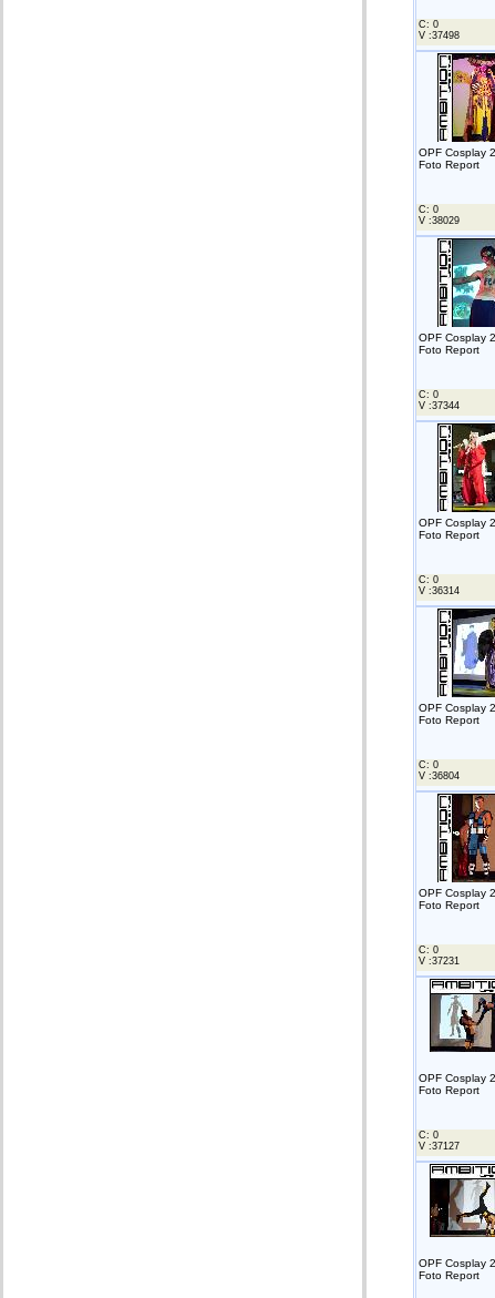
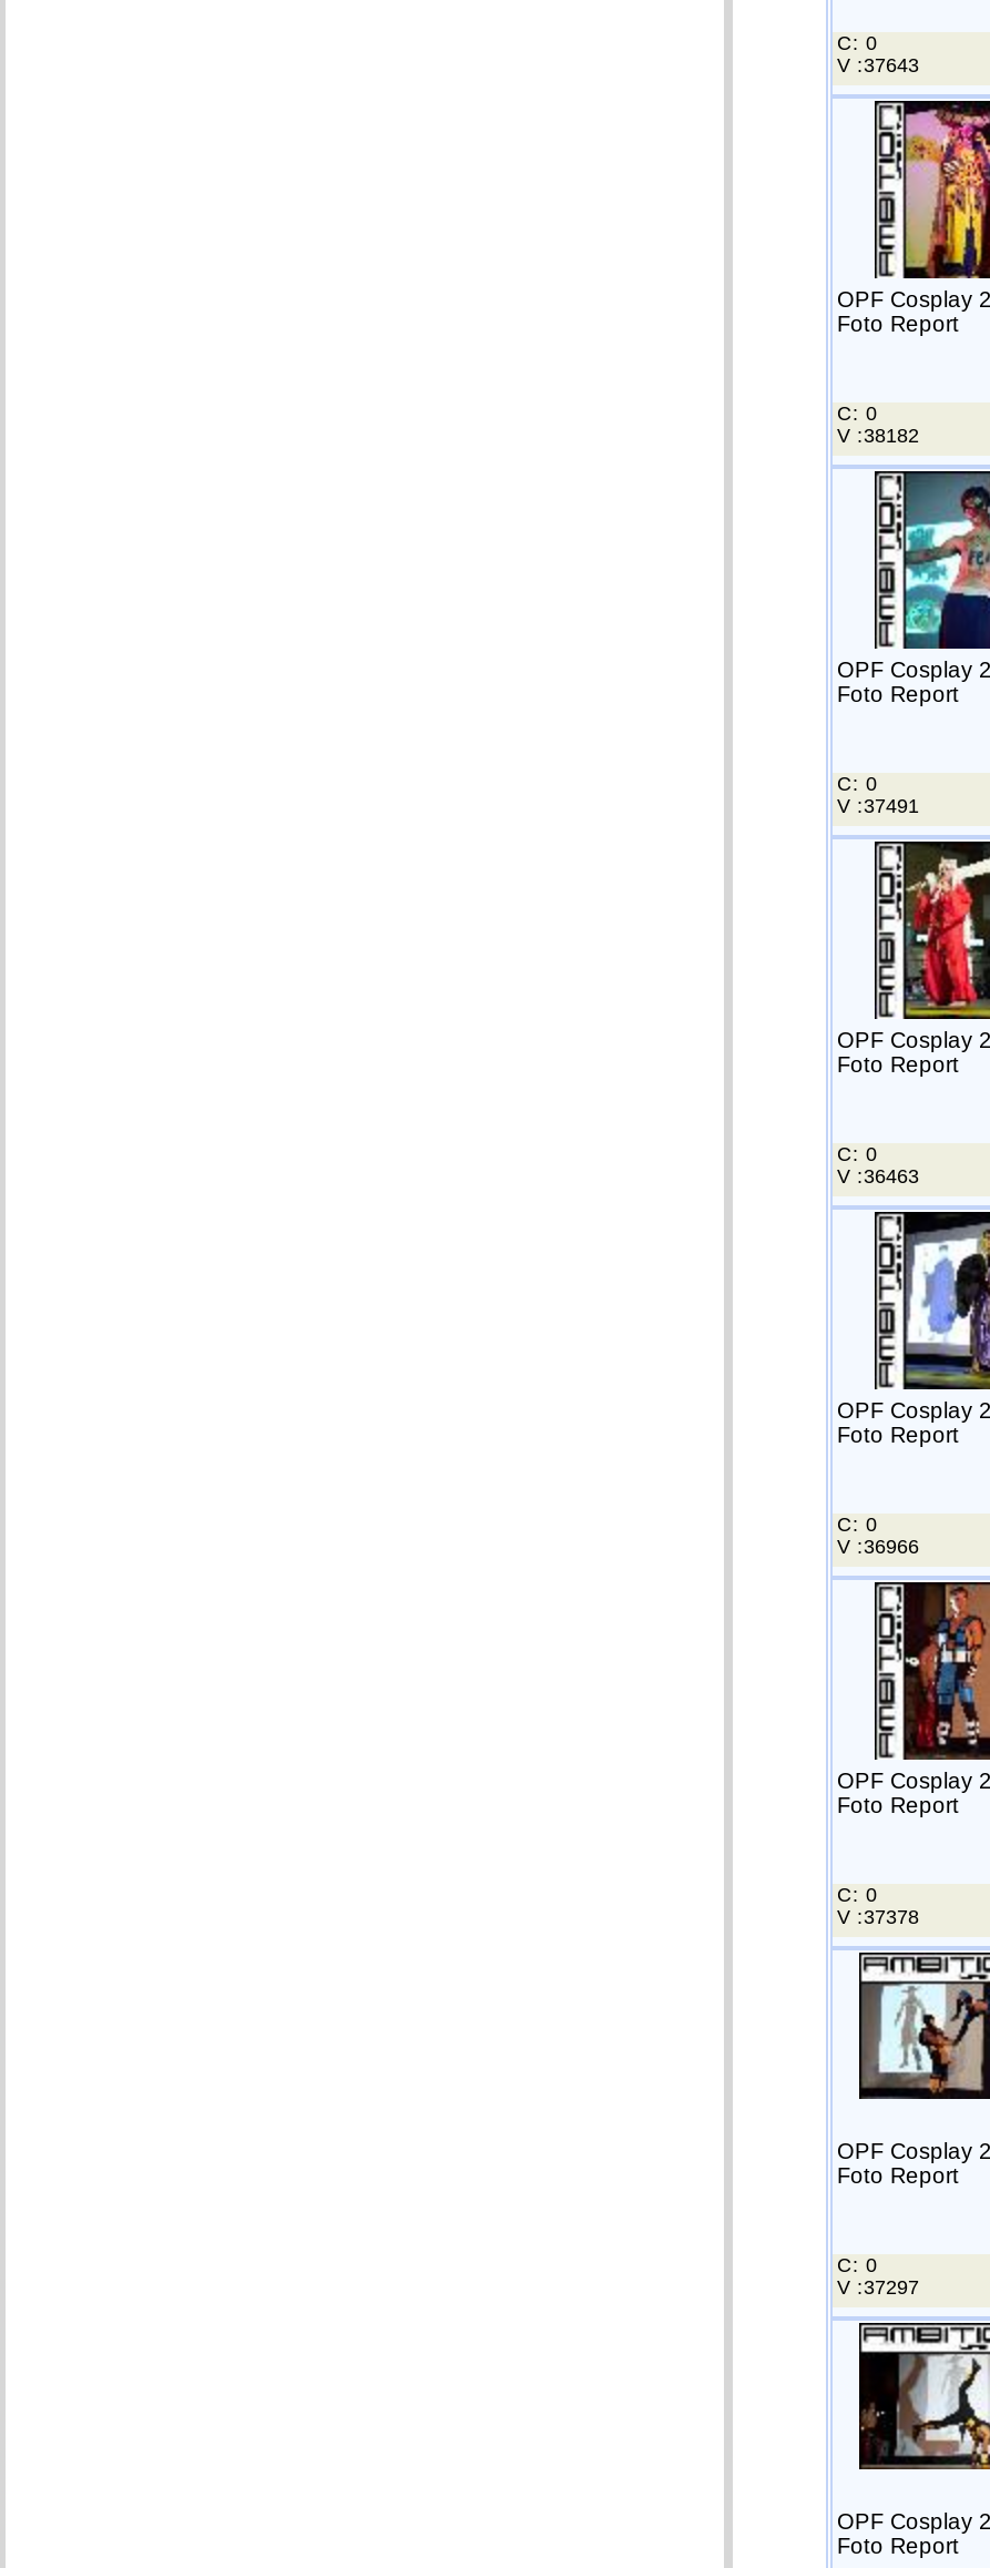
[419,30,460,41] V :37498 -> [837,54,919,77] V :37643
[419,215,460,226] V :38029 -> [837,425,919,447] V :38182
[419,400,460,411] V :37344 -> [837,795,919,817] V :37491
[419,585,460,596] V :36314 -> [837,1165,919,1188] V :36463
[419,770,460,781] V :36804 -> [837,1536,919,1558] V :36966
[419,955,460,967] V :37231 -> [837,1906,919,1928] V :37378
[419,1141,460,1152] V :37127 -> [837,2276,919,2299] V :37297

